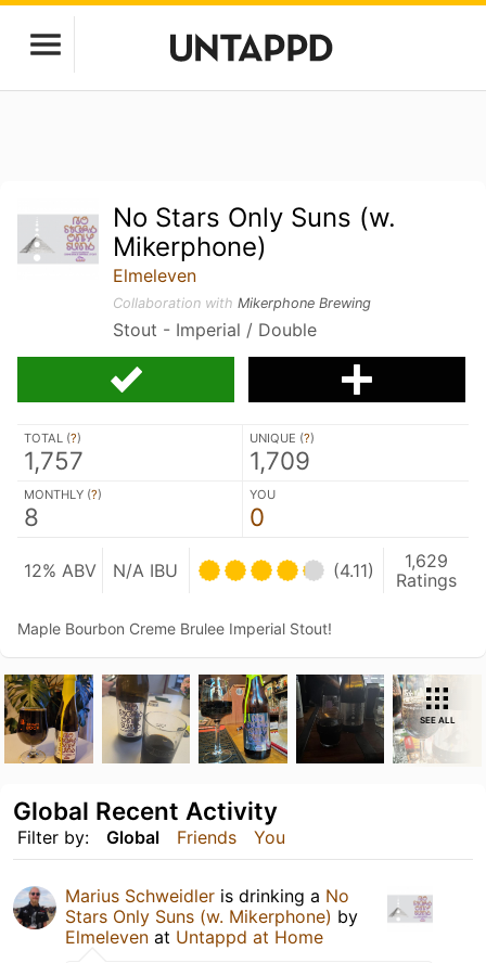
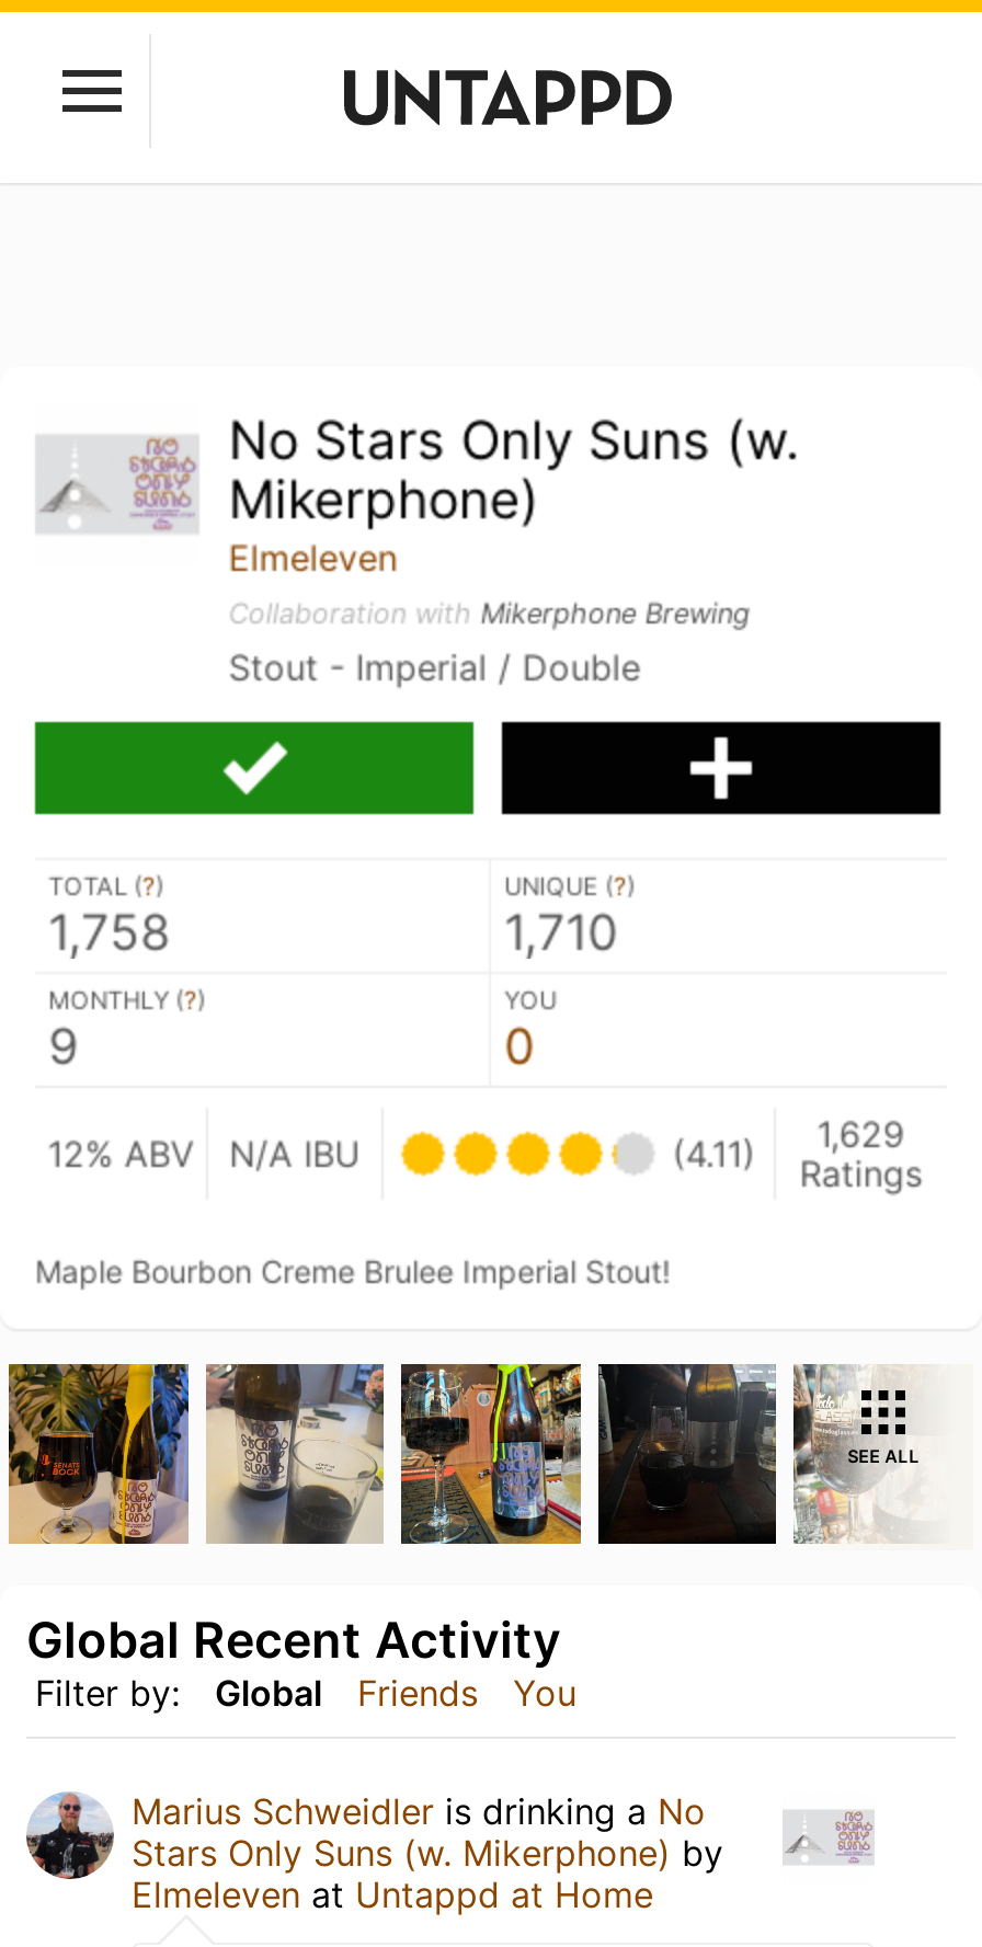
[24,446,84,475] 1,757 -> [48,902,171,961] 1,758
[250,446,310,475] 1,709 -> [504,902,618,961] 1,710
[24,502,39,531] 8 -> [48,1016,79,1075] 9

